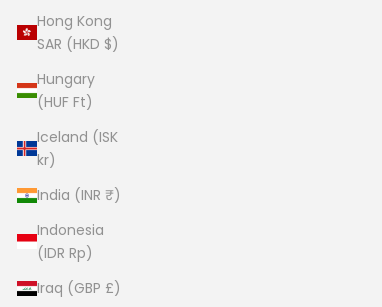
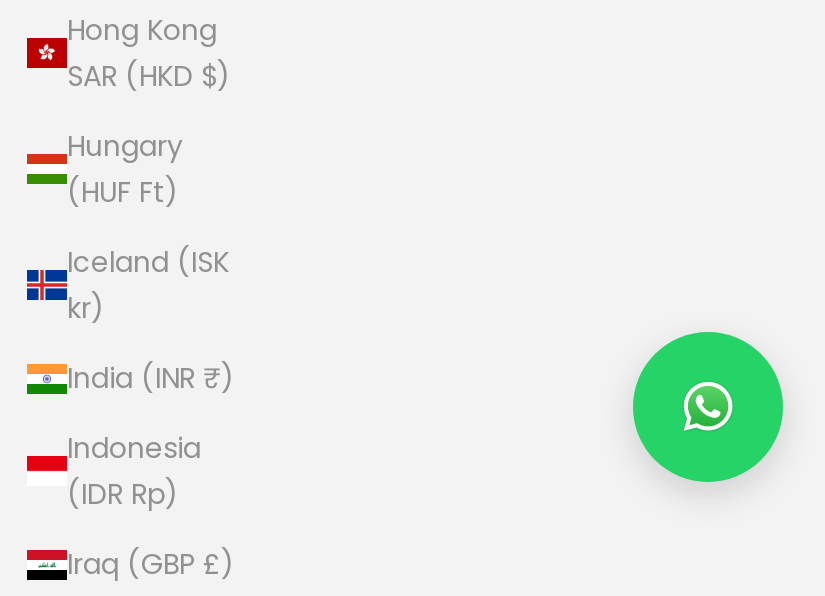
none -> [631,330,785,486] [image]

